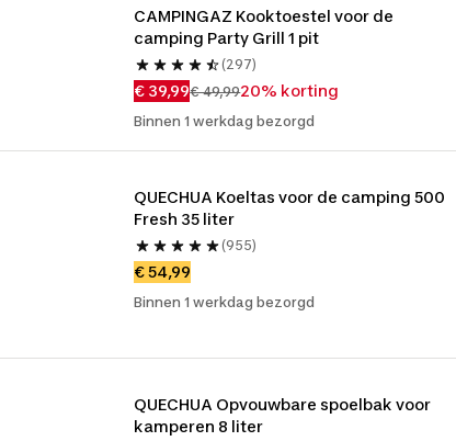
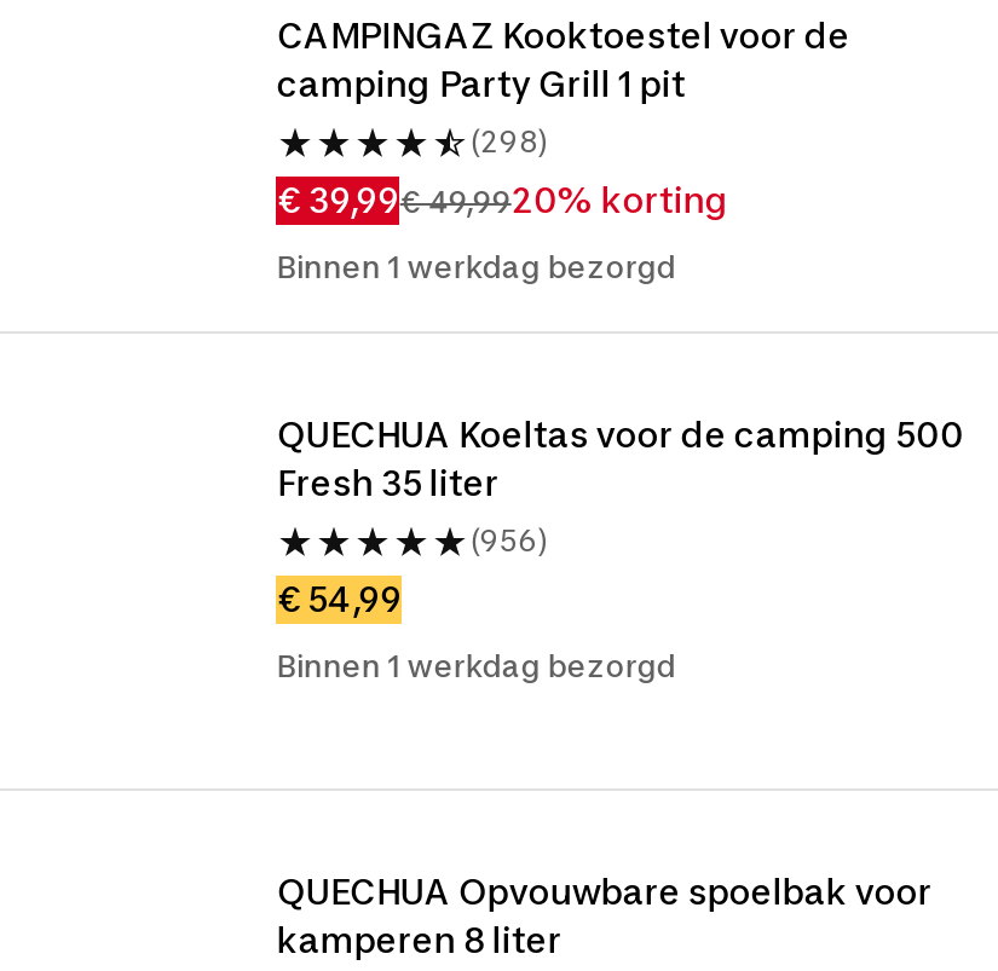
[222,56,257,72] (297) -> [470,123,548,160] (298)
[222,237,257,253] (955) -> [470,522,548,559] (956)

